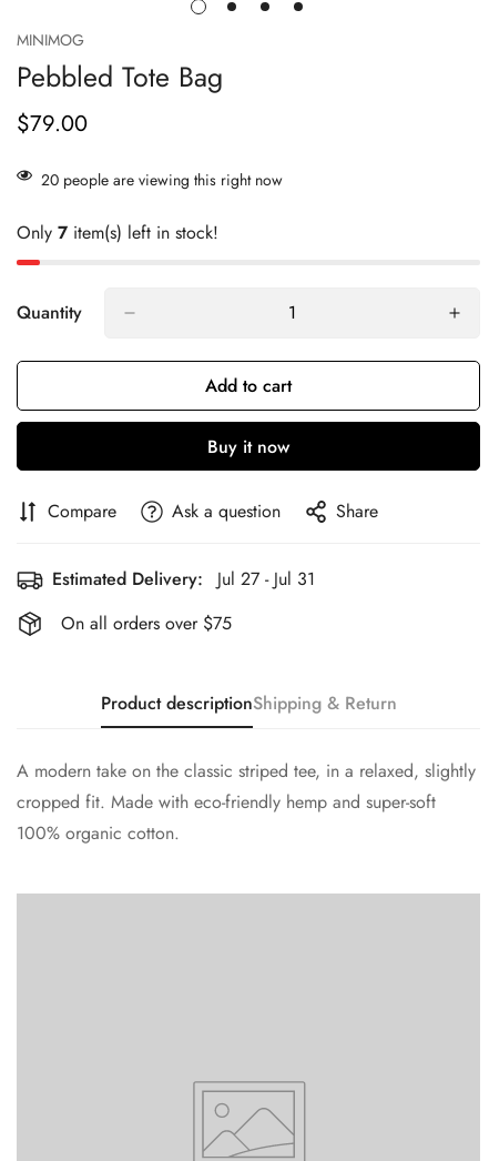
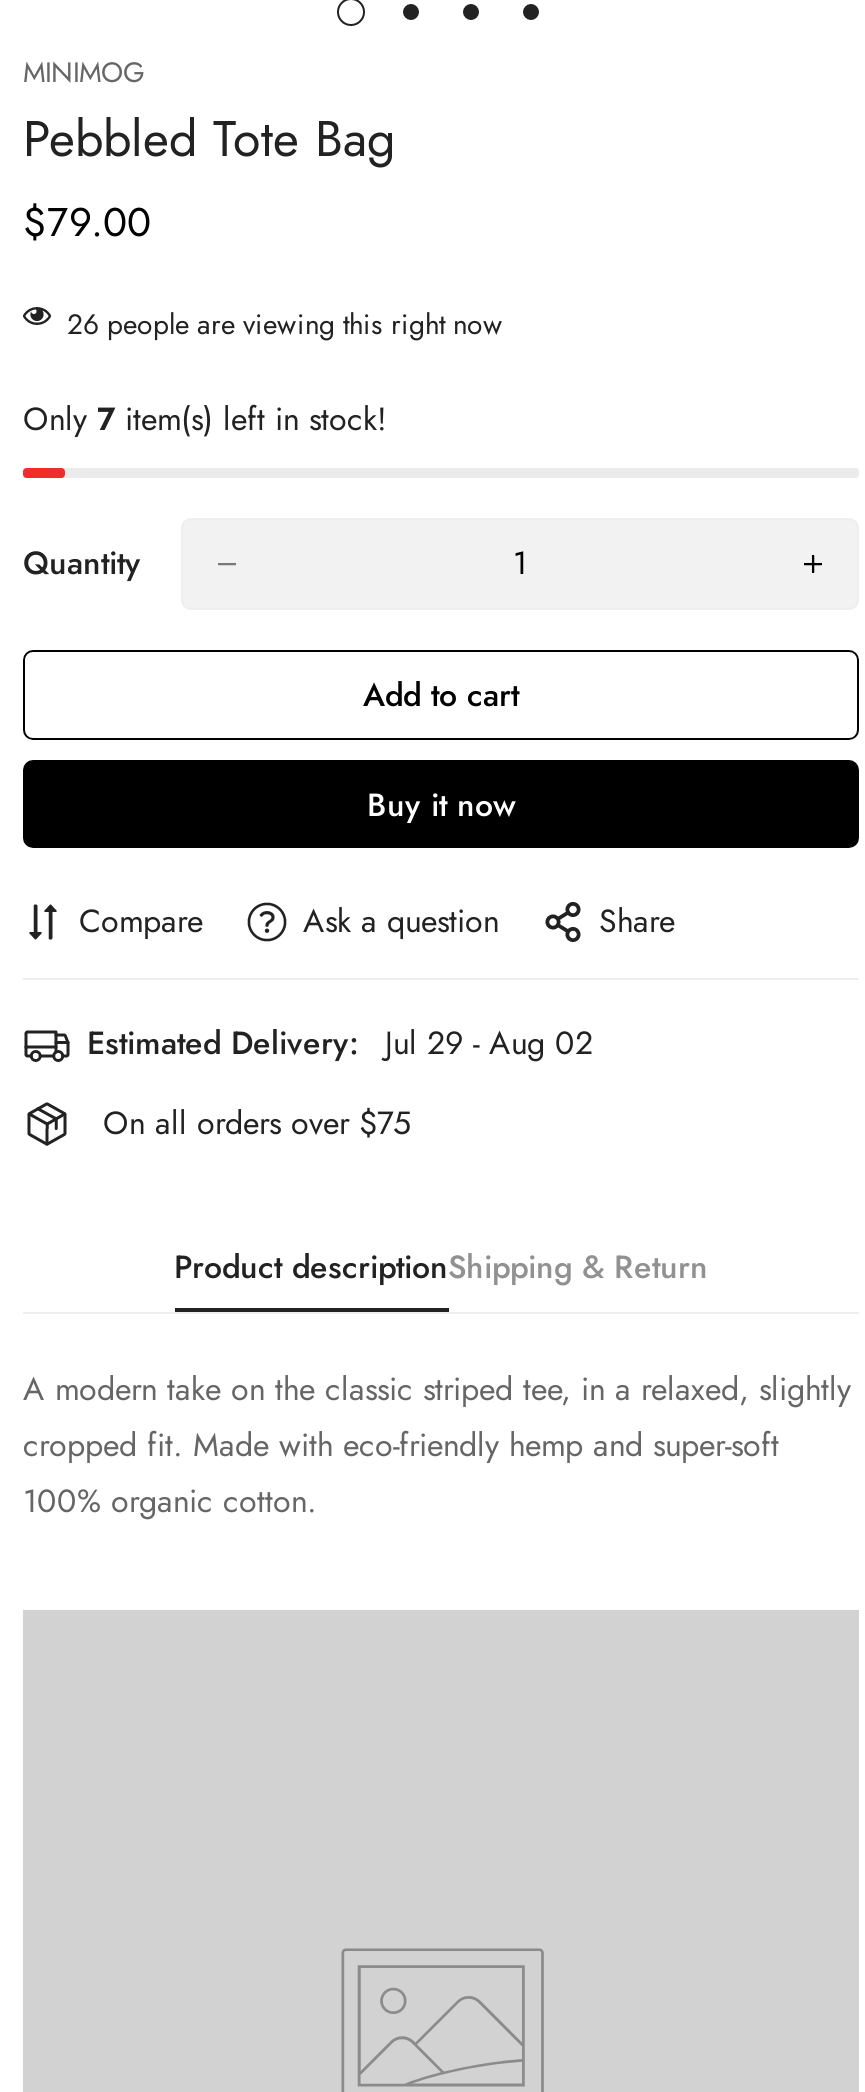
[41,169,283,191] 20 people are viewing this right now -> [67,305,503,345] 26 people are viewing this right now
[52,567,315,592] Estimated Delivery: Jul 27 - Jul 31 -> [87,1021,593,1067] Estimated Delivery: Jul 29 - Aug 02

